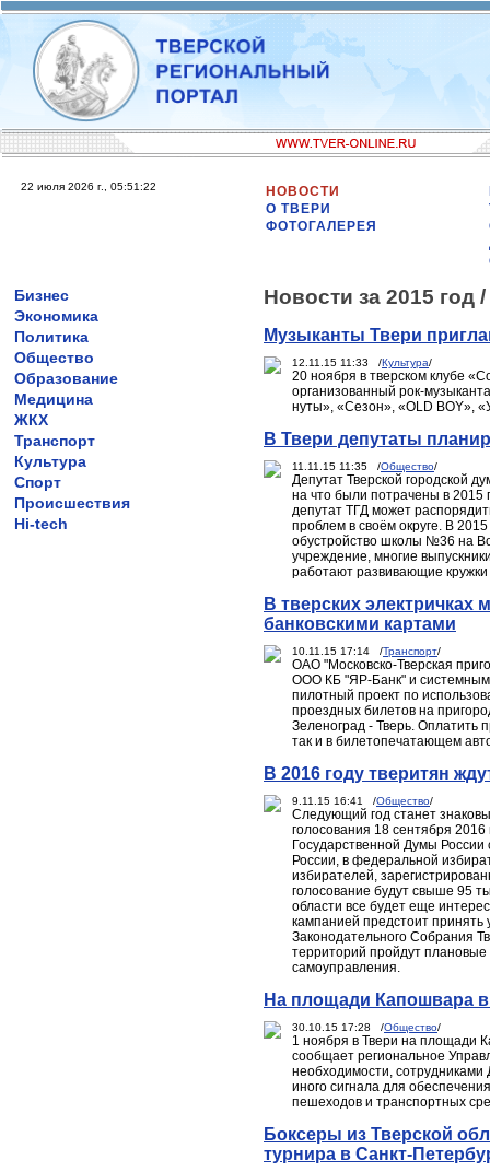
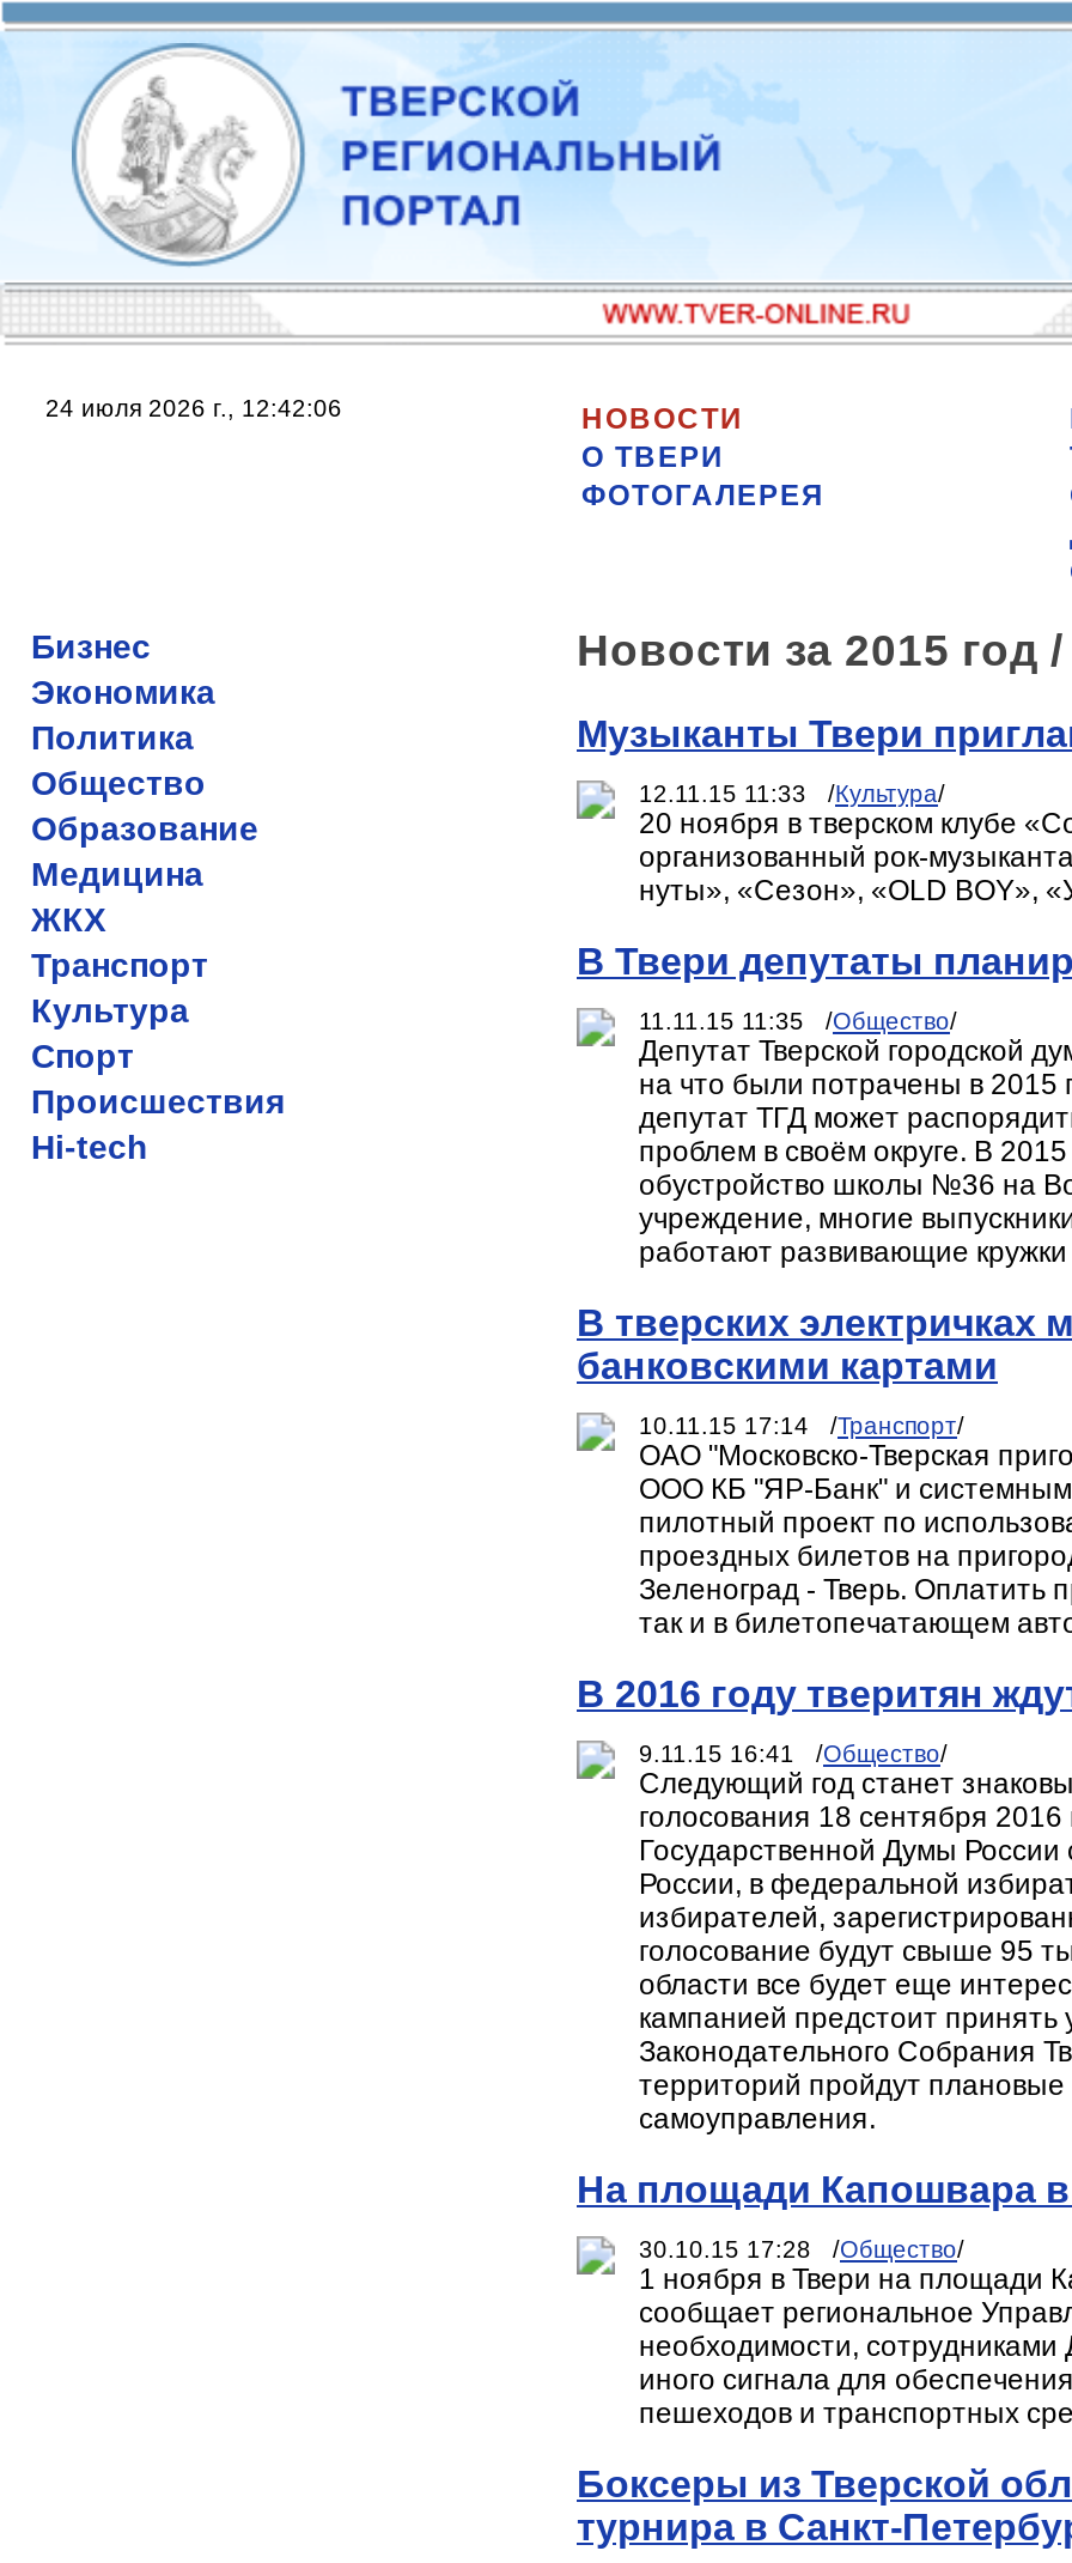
[21,180,156,192] 22 июля 2026 г., 05:51:22 -> [45,395,342,421] 24 июля 2026 г., 12:42:06

